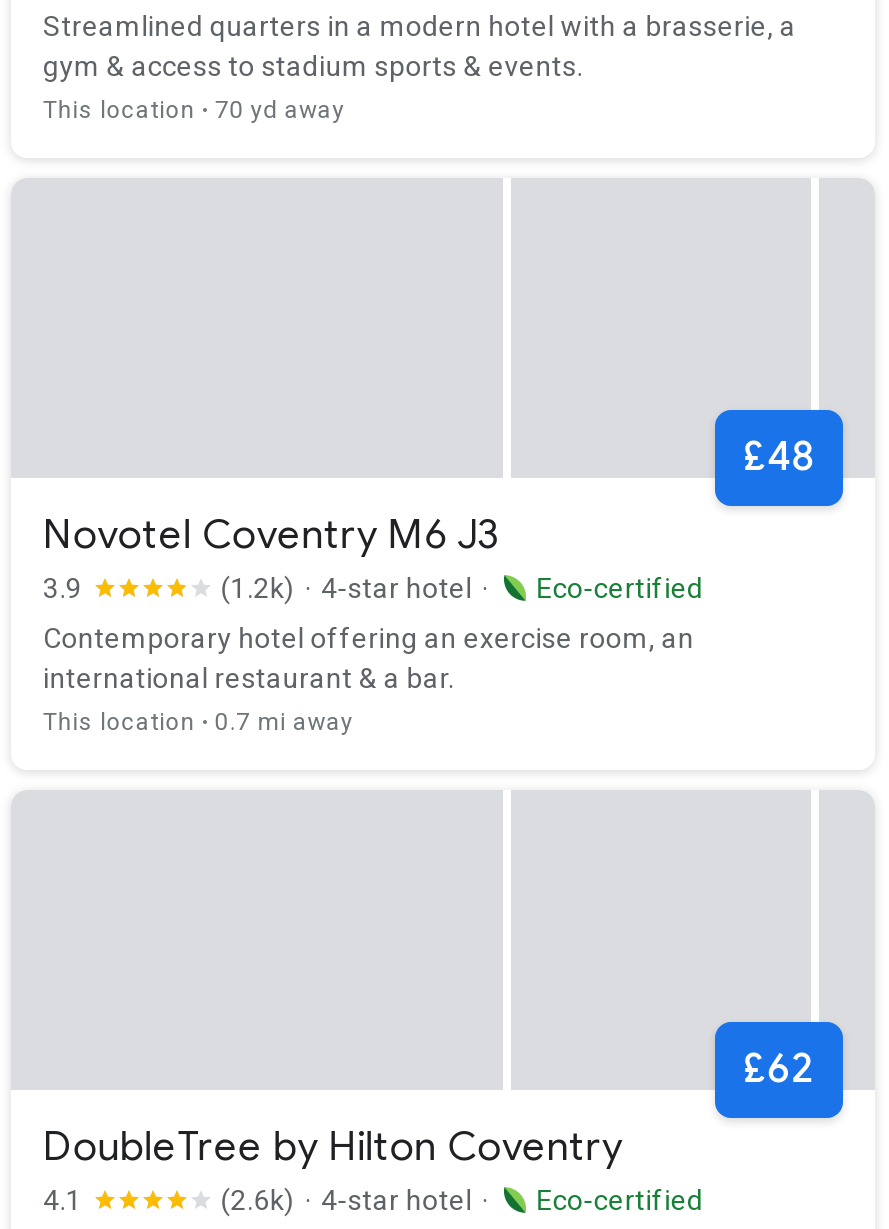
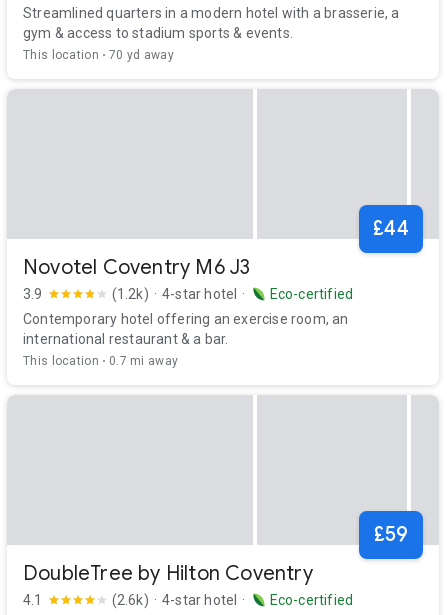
[744,432,814,482] £48 -> [373,216,409,241] £44
[744,1044,814,1094] £62 -> [374,522,408,547] £59

